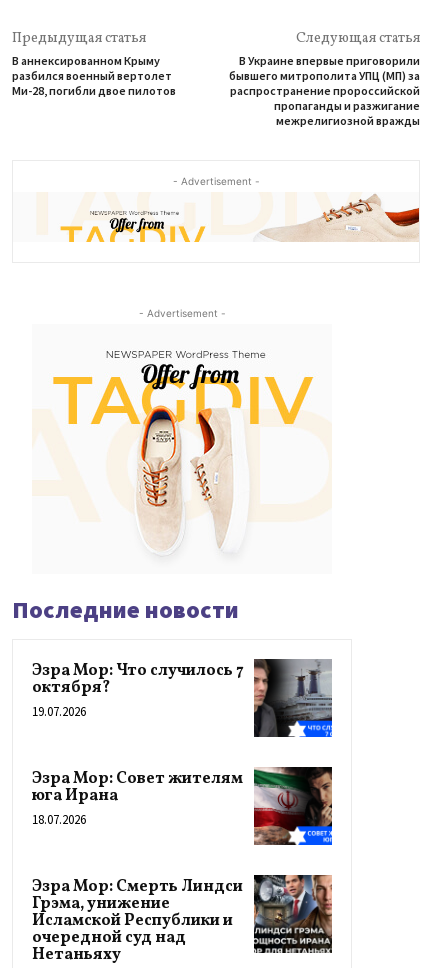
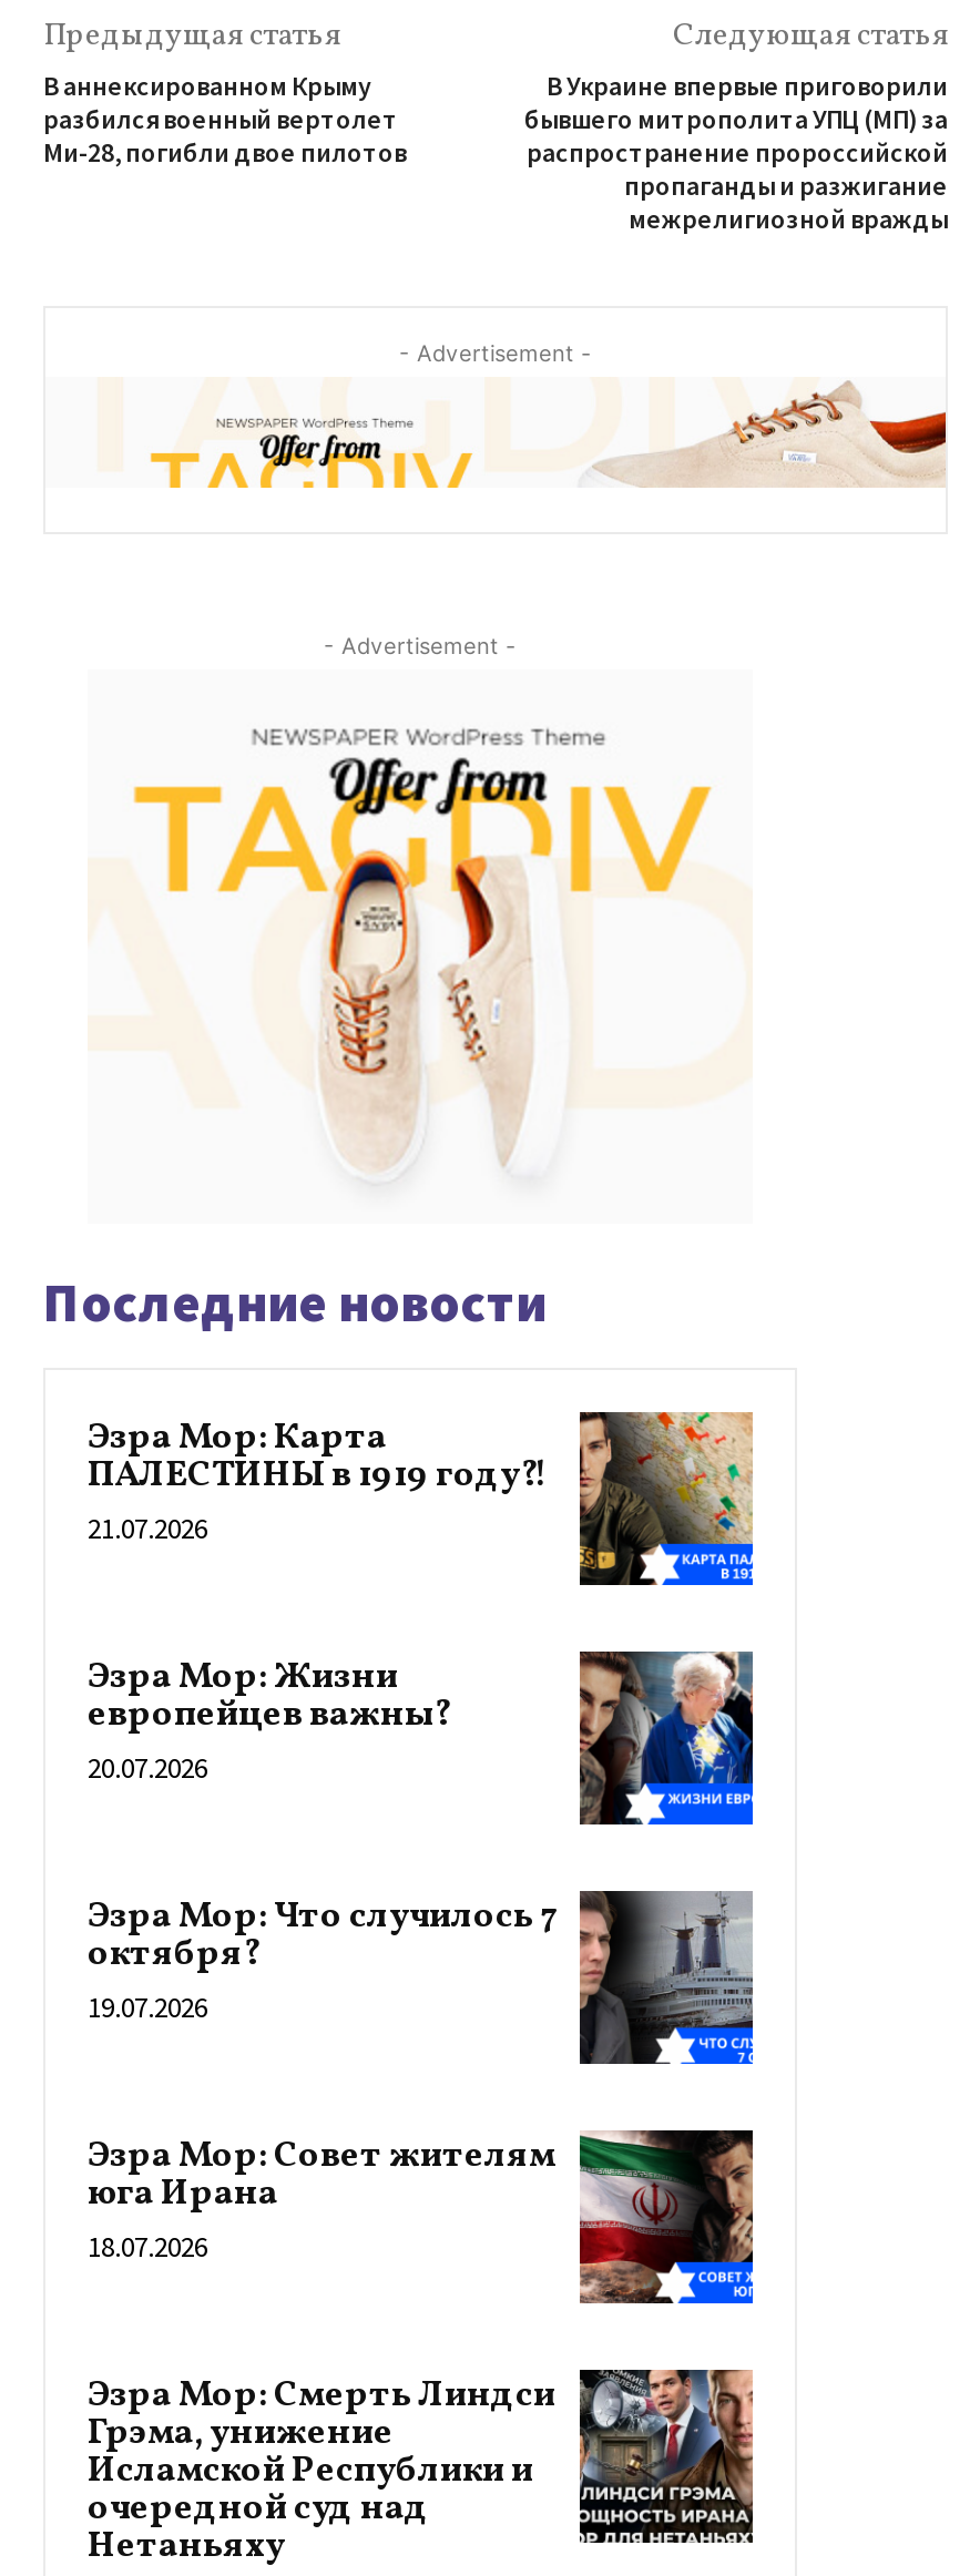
none -> [88,1410,755,1787] [image] | Эзра Мор: Карта | ПАЛЕСТИНЫ в 1919 году?! | 21.07.2026 | Эзра Мор: Жизни | европейцев важны? | 20.07.2026
none -> [578,1649,755,1827] [image]

